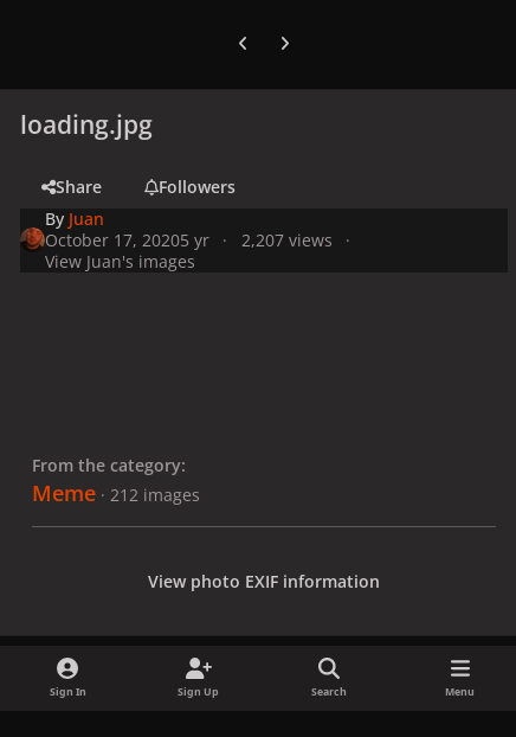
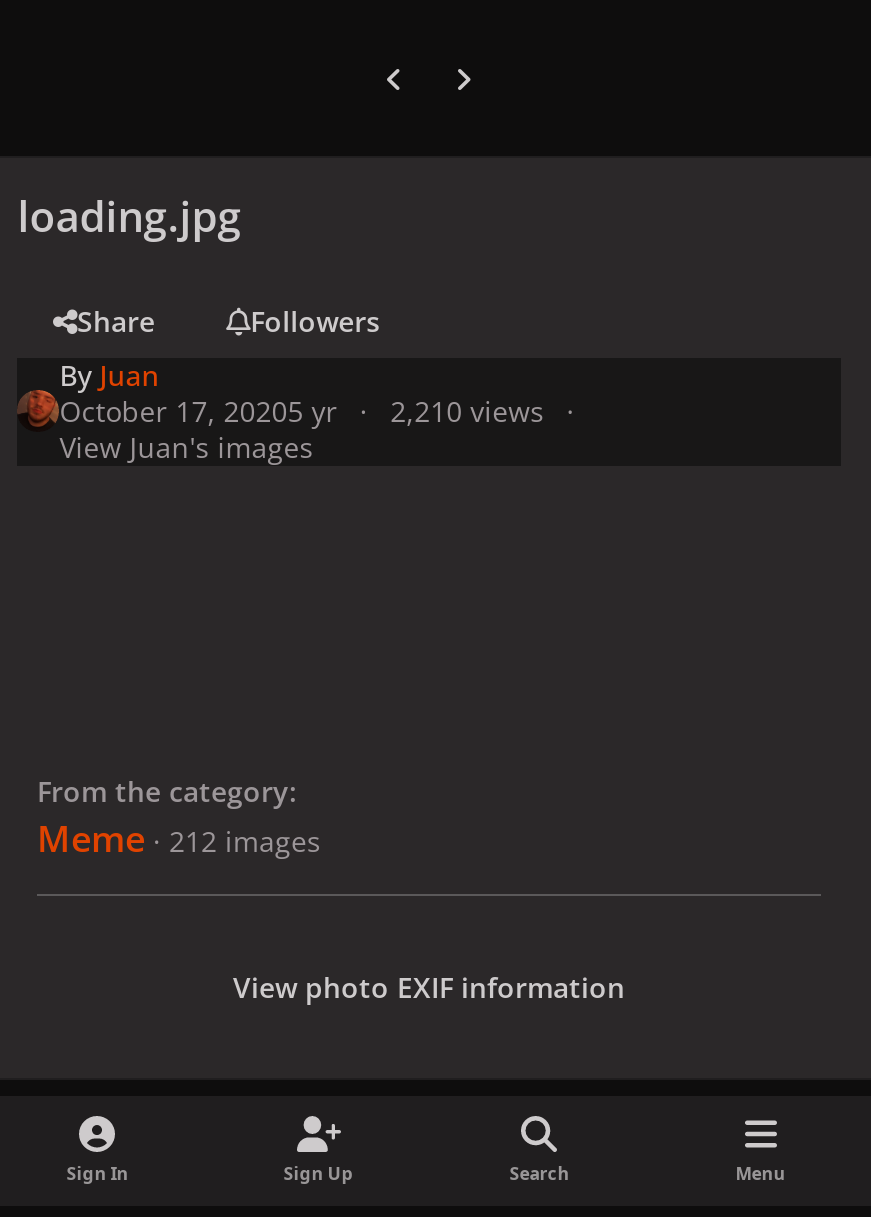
[45,228,332,251] October 17, 20205 yr 2,207 views -> [59,391,544,429] October 17, 20205 yr 2,210 views

